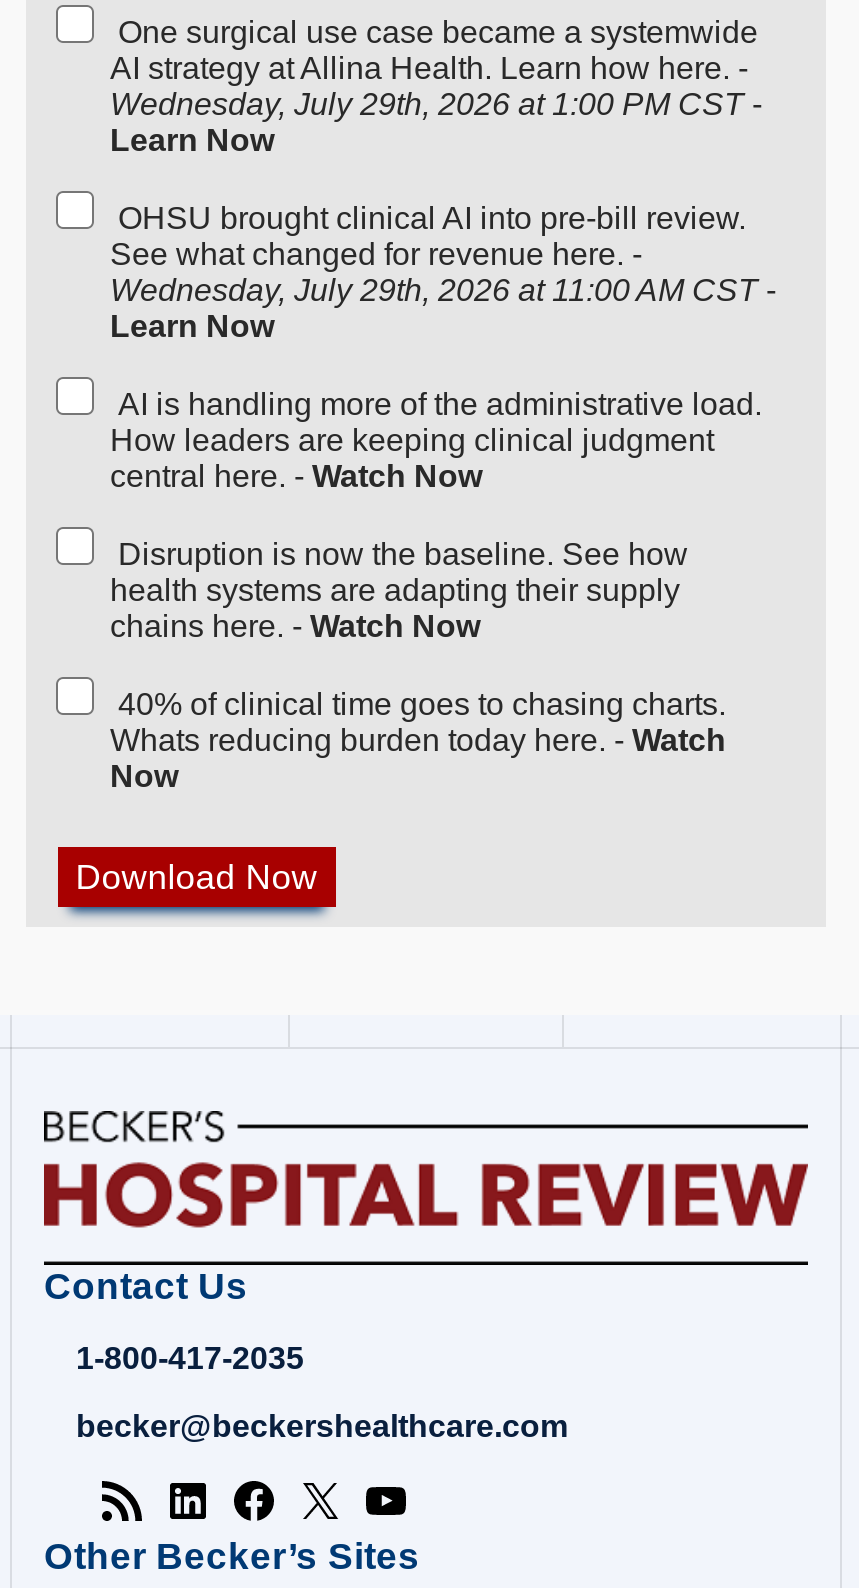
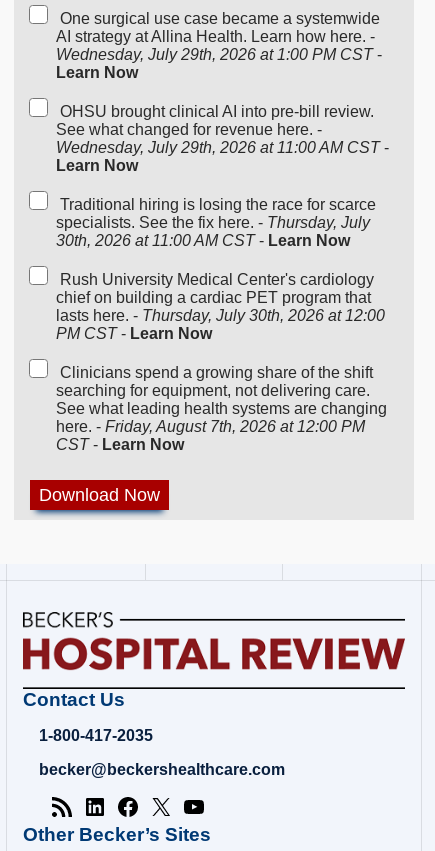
[110,387,762,493] AI is handling more of the administrative load. | How leaders are keeping clinical judgment | central here. - Watch Now -> [56,196,376,249] Traditional hiring is losing the race for scarce | specialists. See the fix here. - Thursday, July | 30th, 2026 at 11:00 AM CST - Learn Now
[110,537,688,643] Disruption is now the baseline. See how | health systems are adapting their supply | chains here. - Watch Now -> [56,271,385,342] Rush University Medical Center's cardiology | chief on building a cardiac PET program that | lasts here. - Thursday, July 30th, 2026 at 12:00 | PM CST - Learn Now
[110,687,726,793] 40% of clinical time goes to chasing charts. | Whats reducing burden today here. - Watch | Now -> [56,364,387,453] Clinicians spend a growing share of the shift | searching for equipment, not delivering care. | See what leading health systems are changing | here. - Friday, August 7th, 2026 at 12:00 PM | CST - Learn Now

